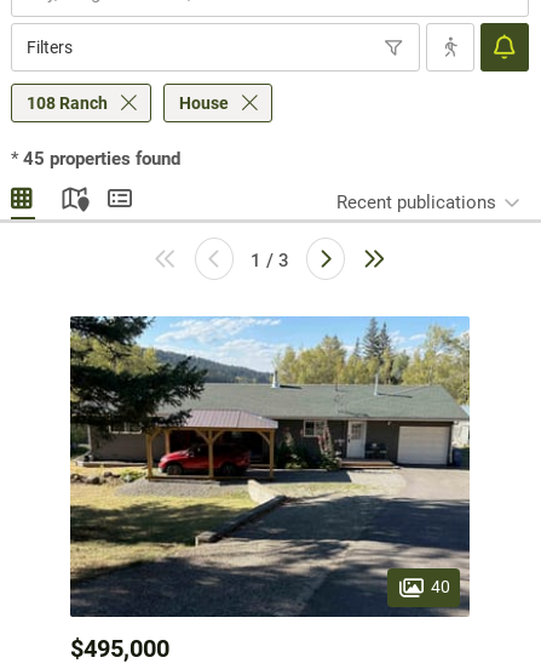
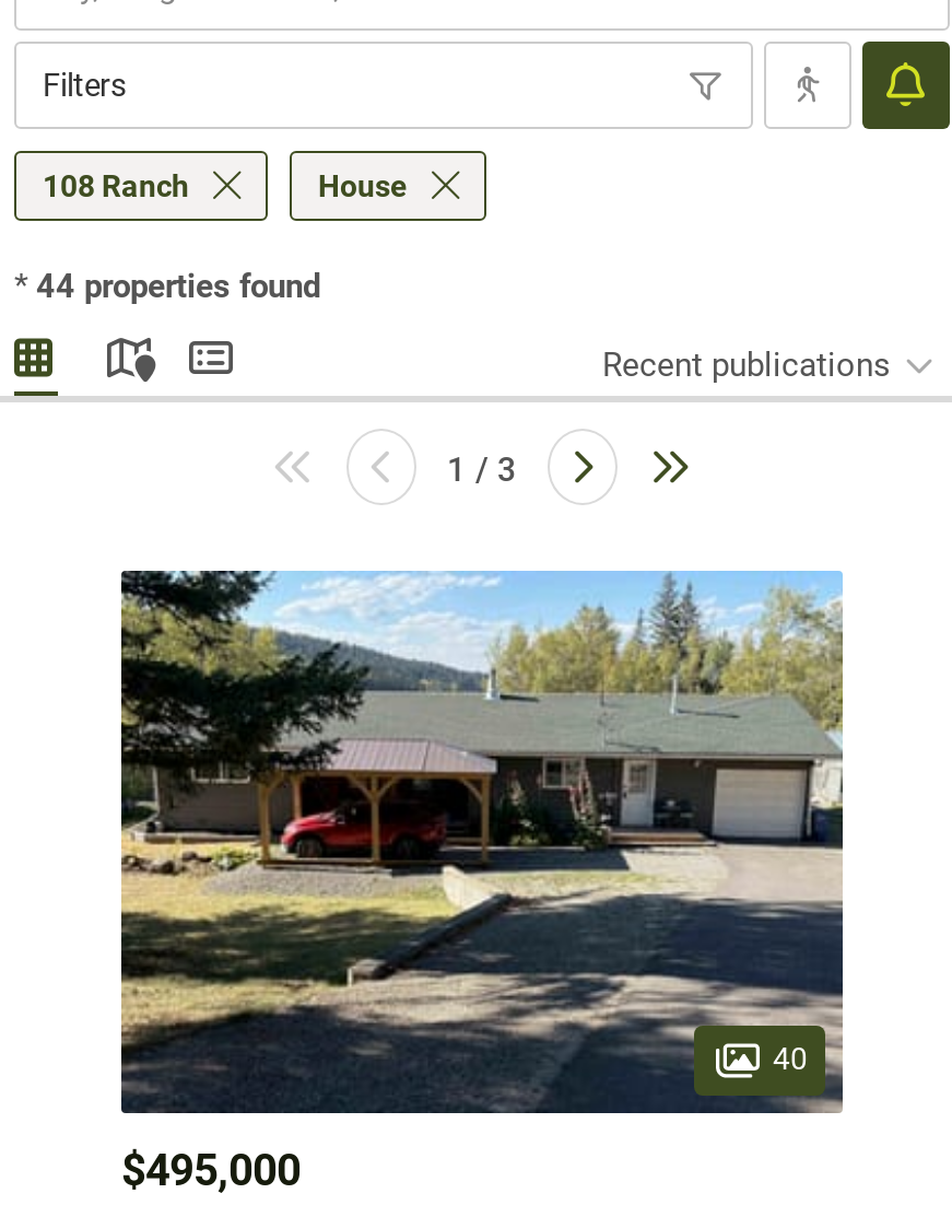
[11,148,180,170] * 45 properties found -> [14,267,320,306] * 44 properties found

